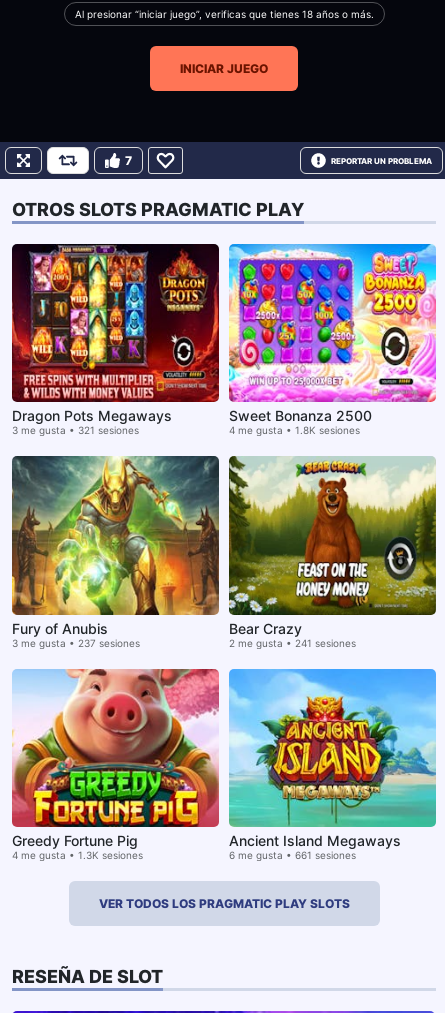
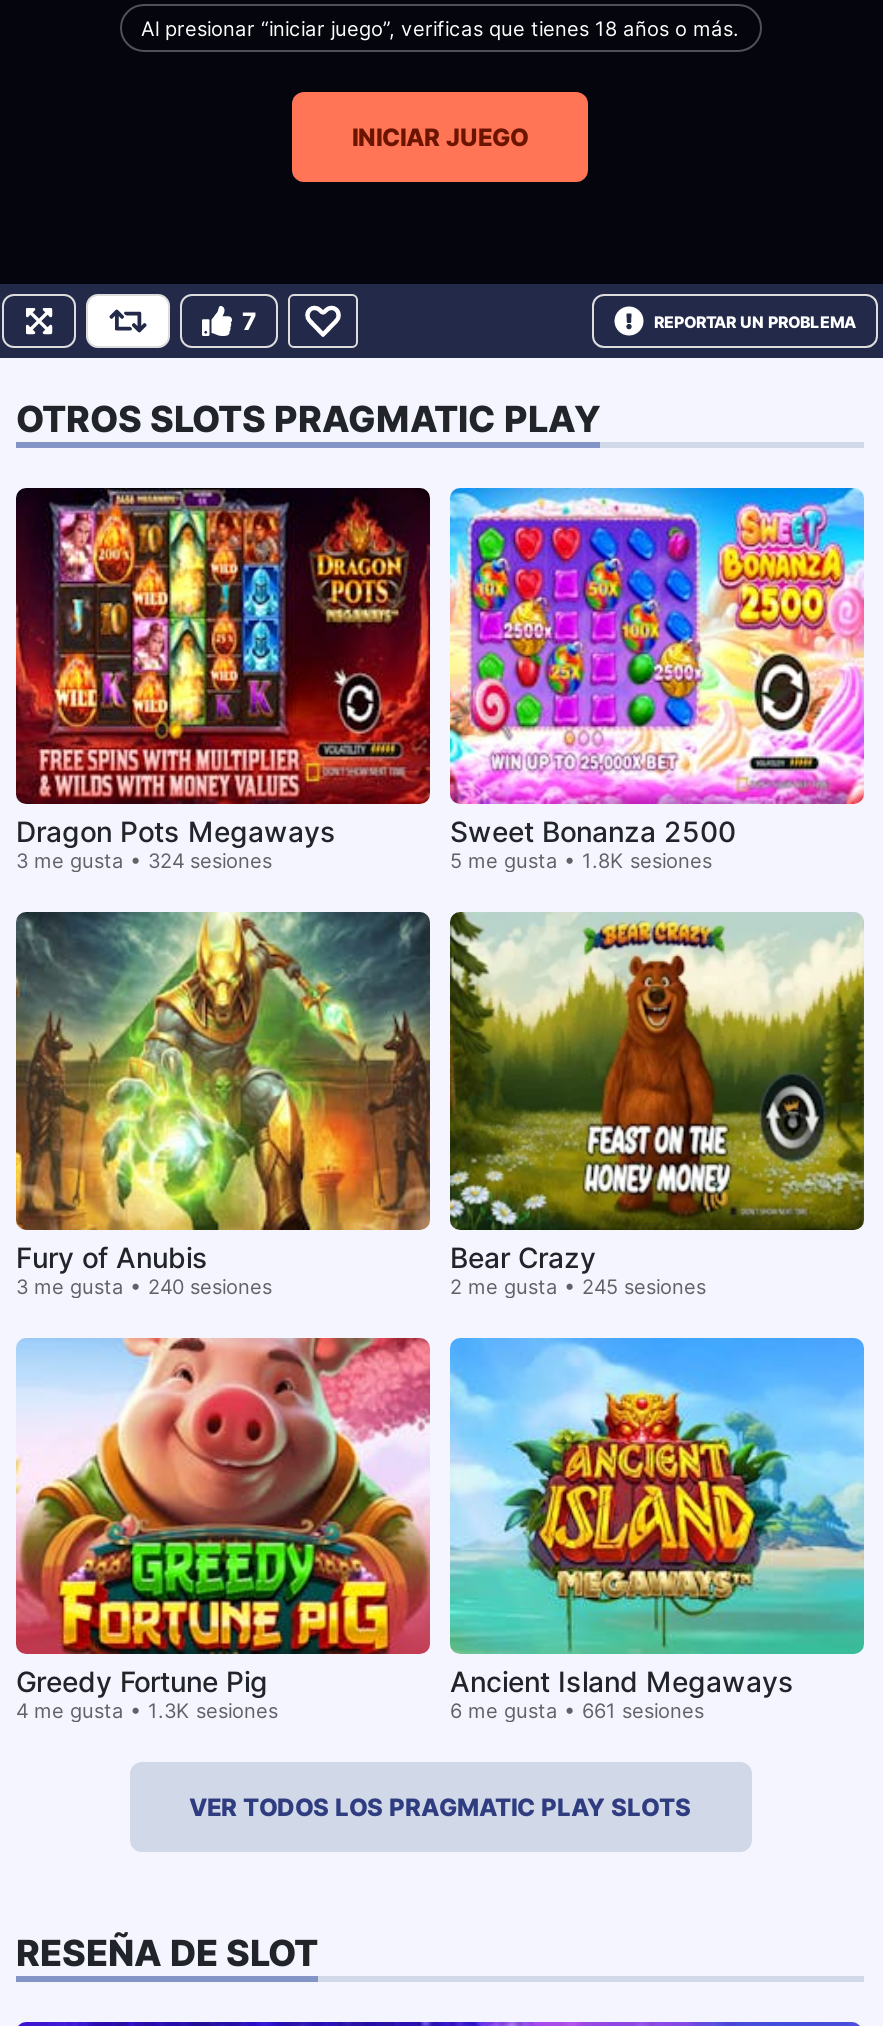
[12,424,139,436] 3 me gusta • 321 sesiones -> [16,847,272,871] 3 me gusta • 324 sesiones
[229,424,360,436] 4 me gusta • 1.8K sesiones -> [450,847,712,871] 5 me gusta • 1.8K sesiones
[12,637,140,649] 3 me gusta • 237 sesiones -> [16,1274,272,1298] 3 me gusta • 240 sesiones
[229,637,356,649] 2 me gusta • 241 sesiones -> [450,1274,706,1298] 2 me gusta • 245 sesiones

